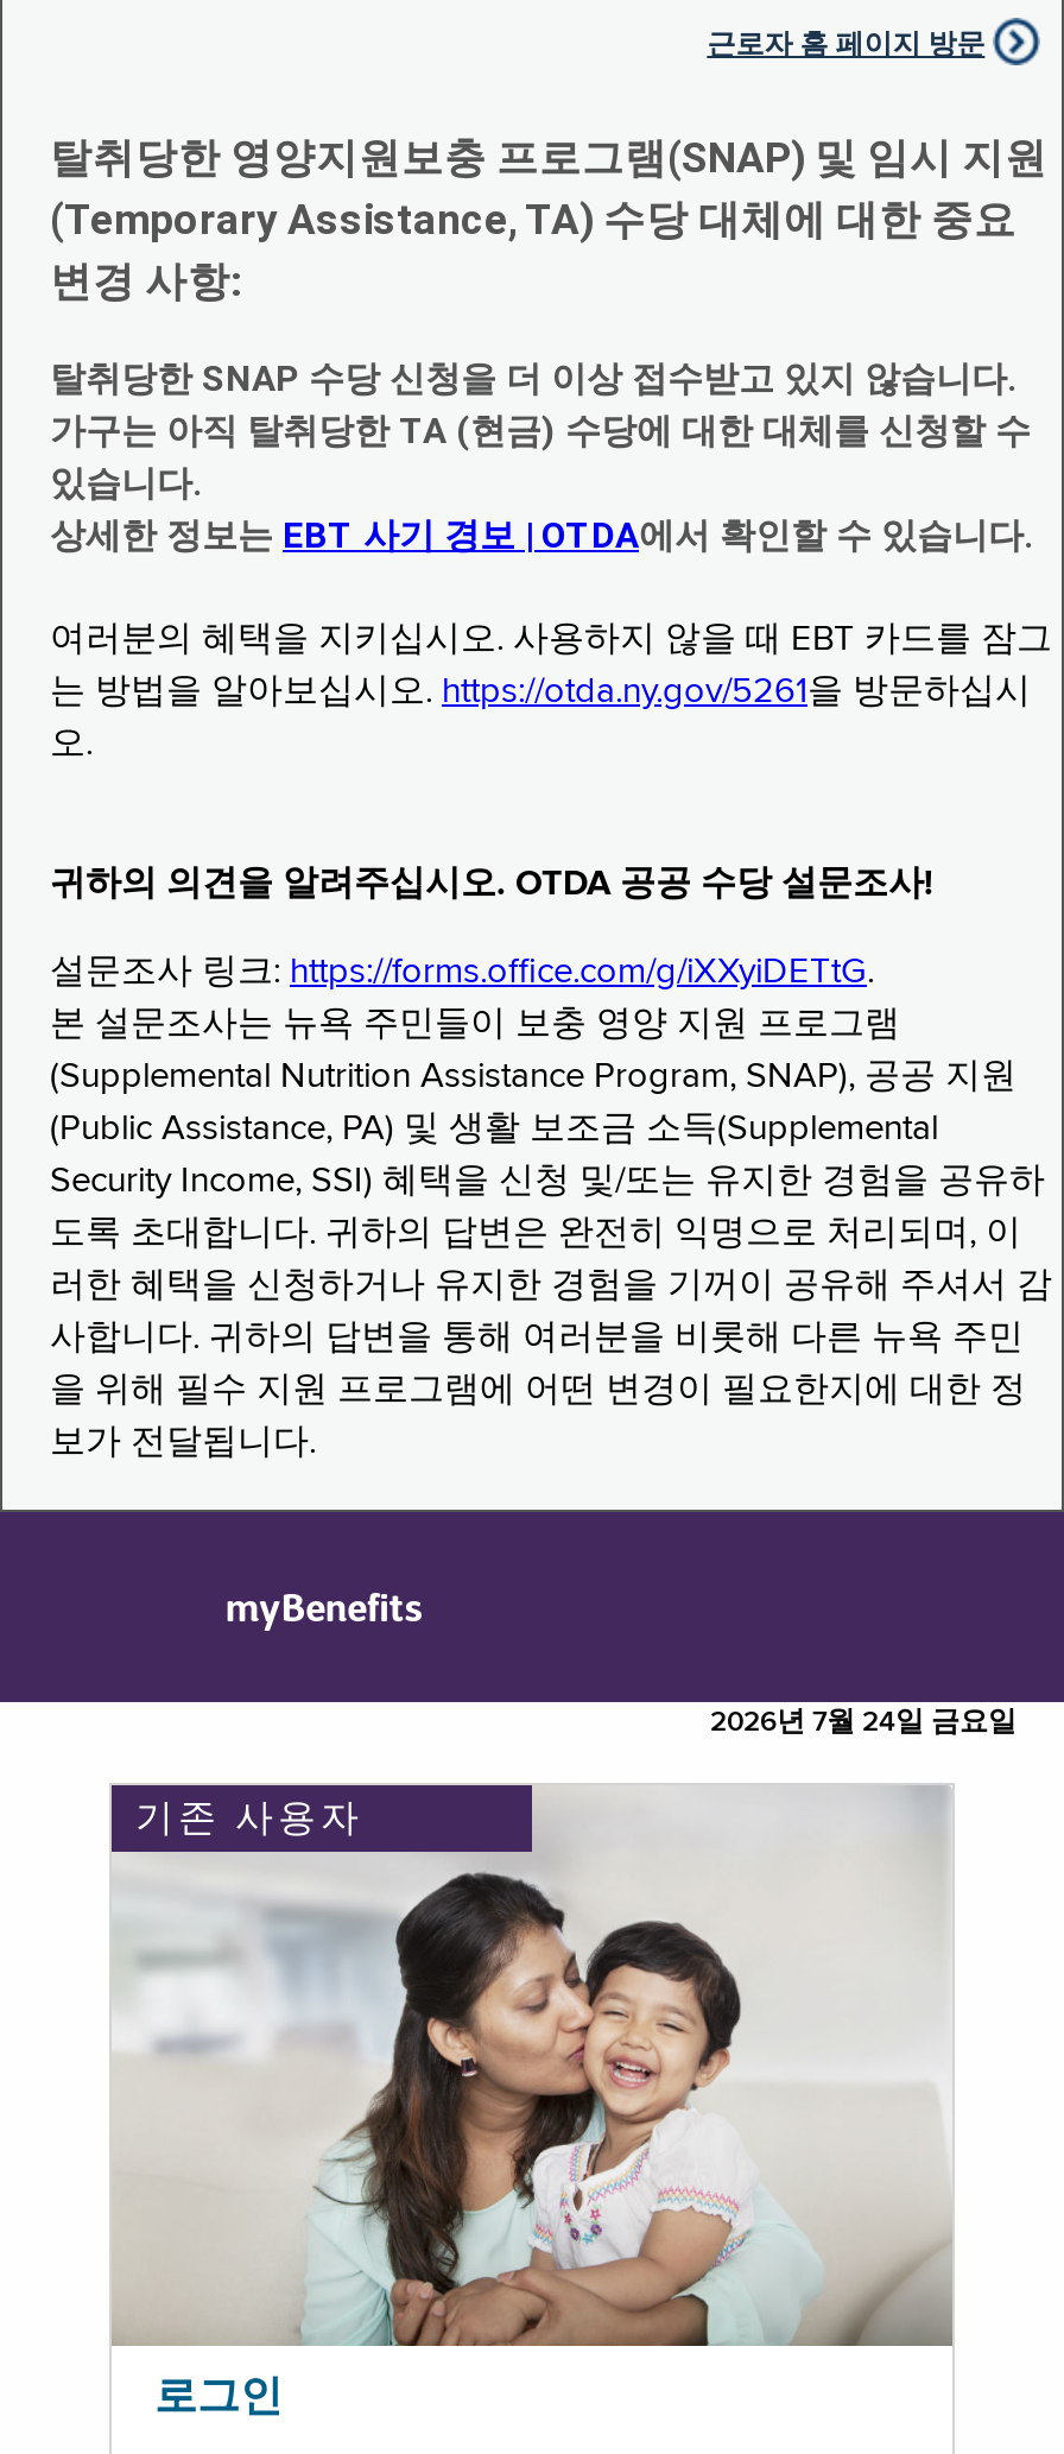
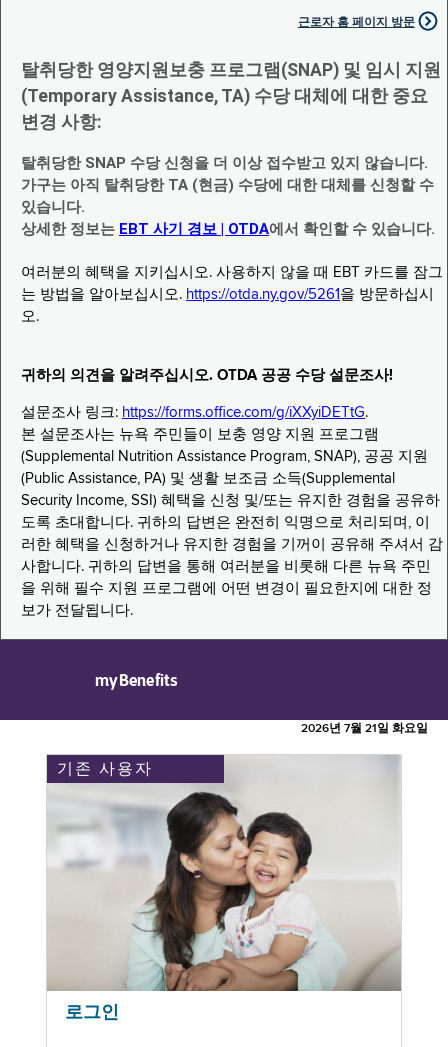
[710,1709,1016,1738] 2026년 7월 24일 금요일 -> [301,723,428,735] 2026년 7월 21일 화요일

